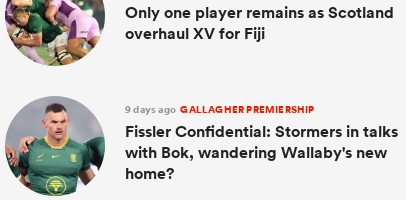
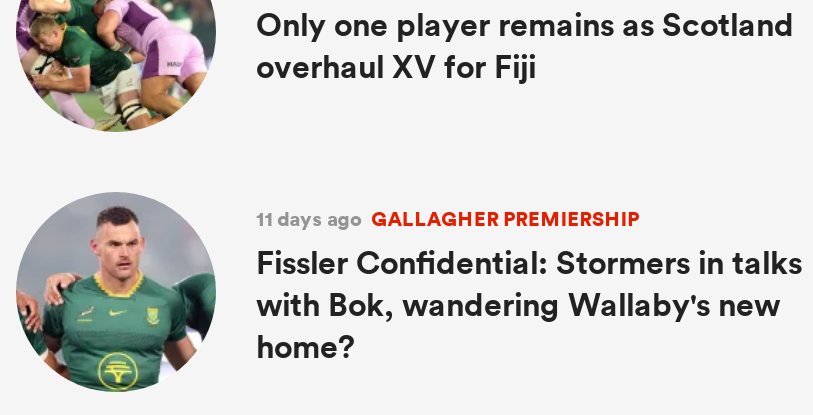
[125,102,315,117] 9 days ago GALLAGHER PREMIERSHIP -> [256,205,640,235] 11 days ago GALLAGHER PREMIERSHIP

